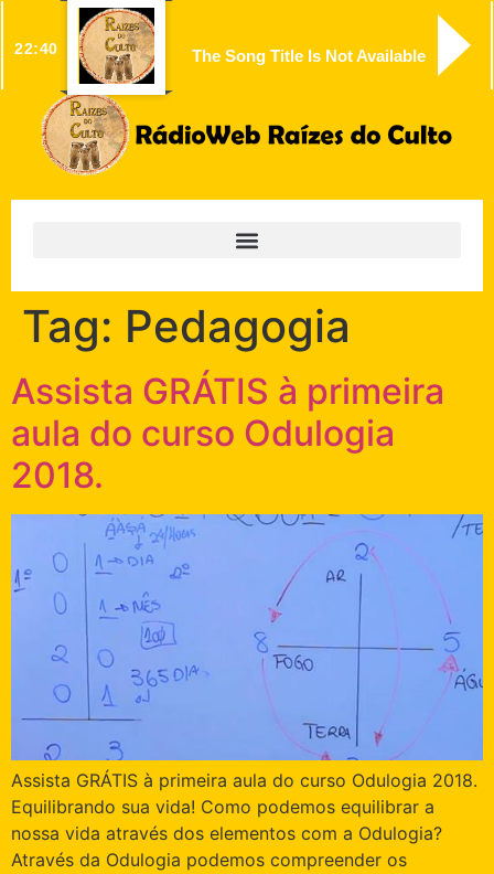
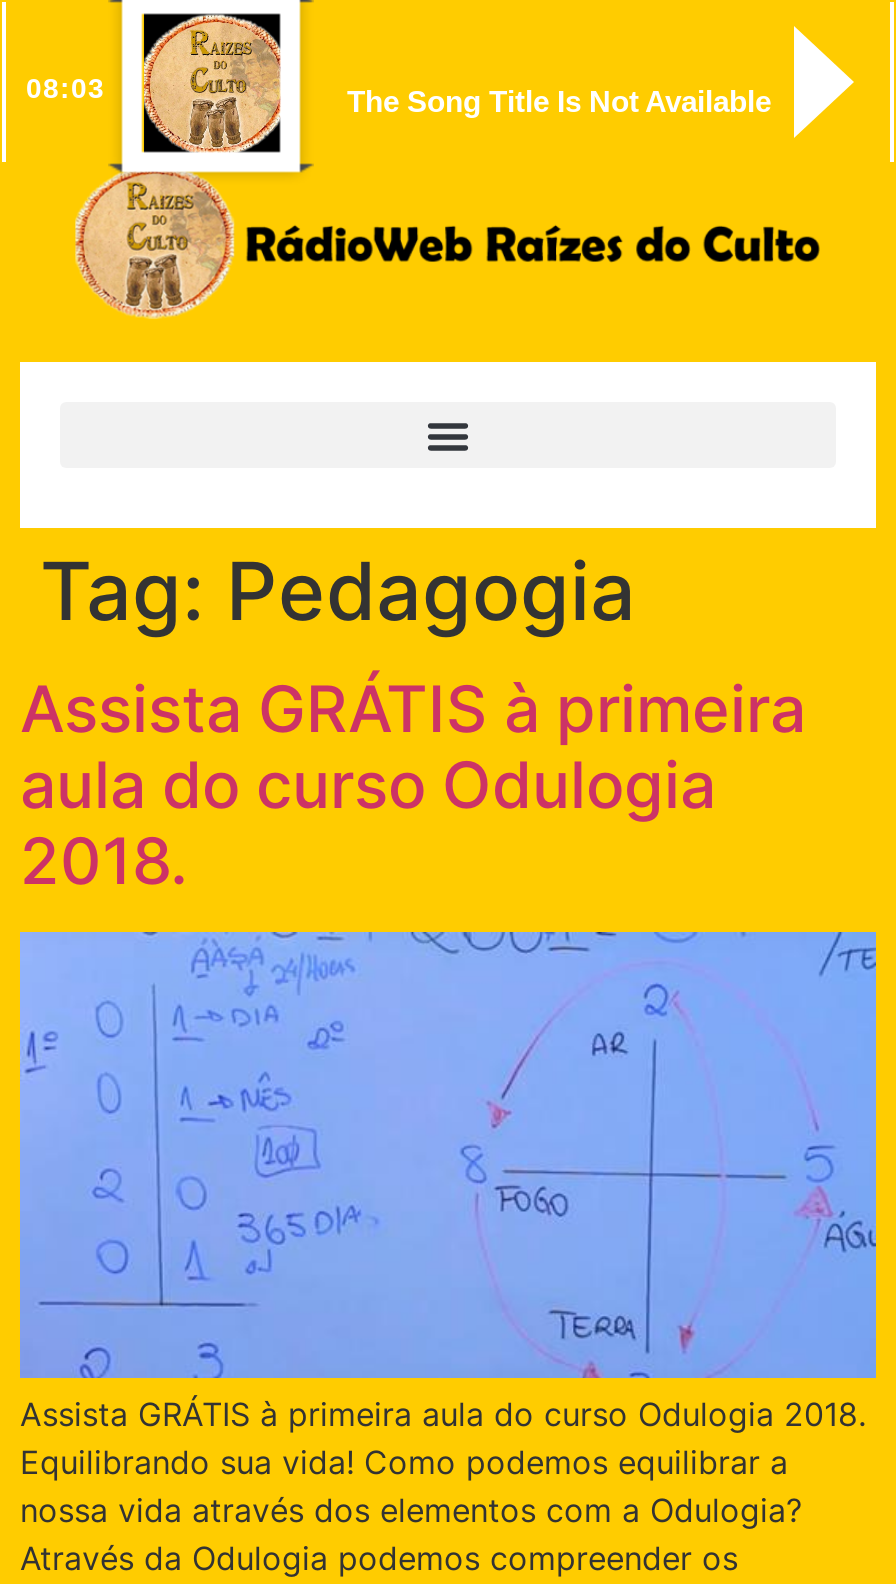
[14,40,58,57] 22:40 -> [26,72,105,104] 08:03

